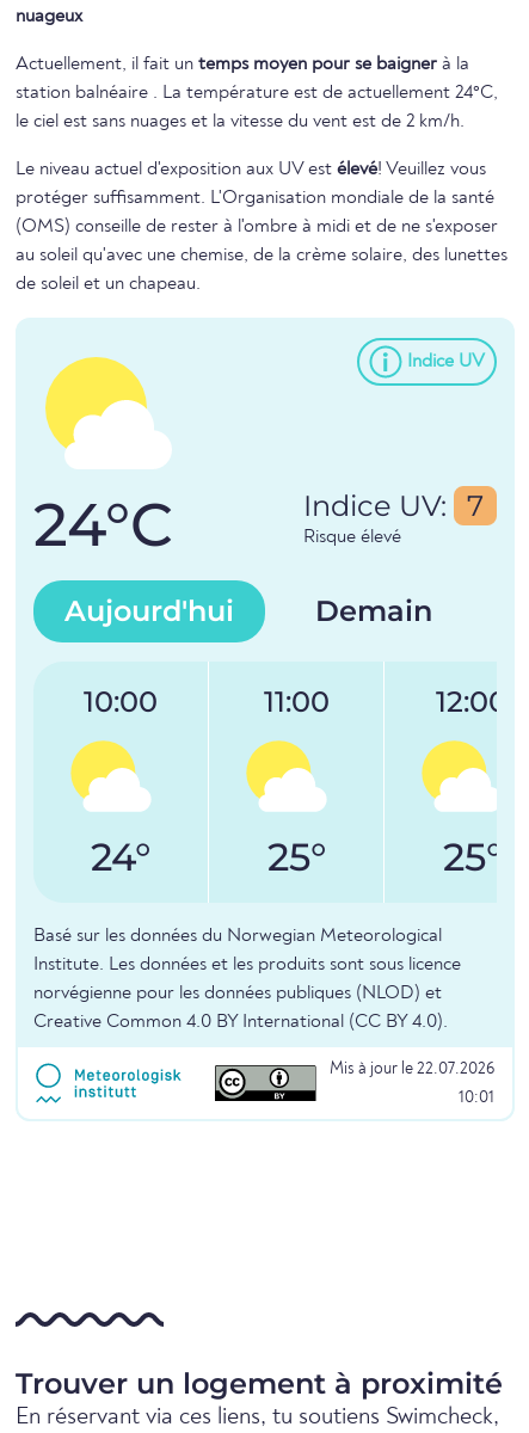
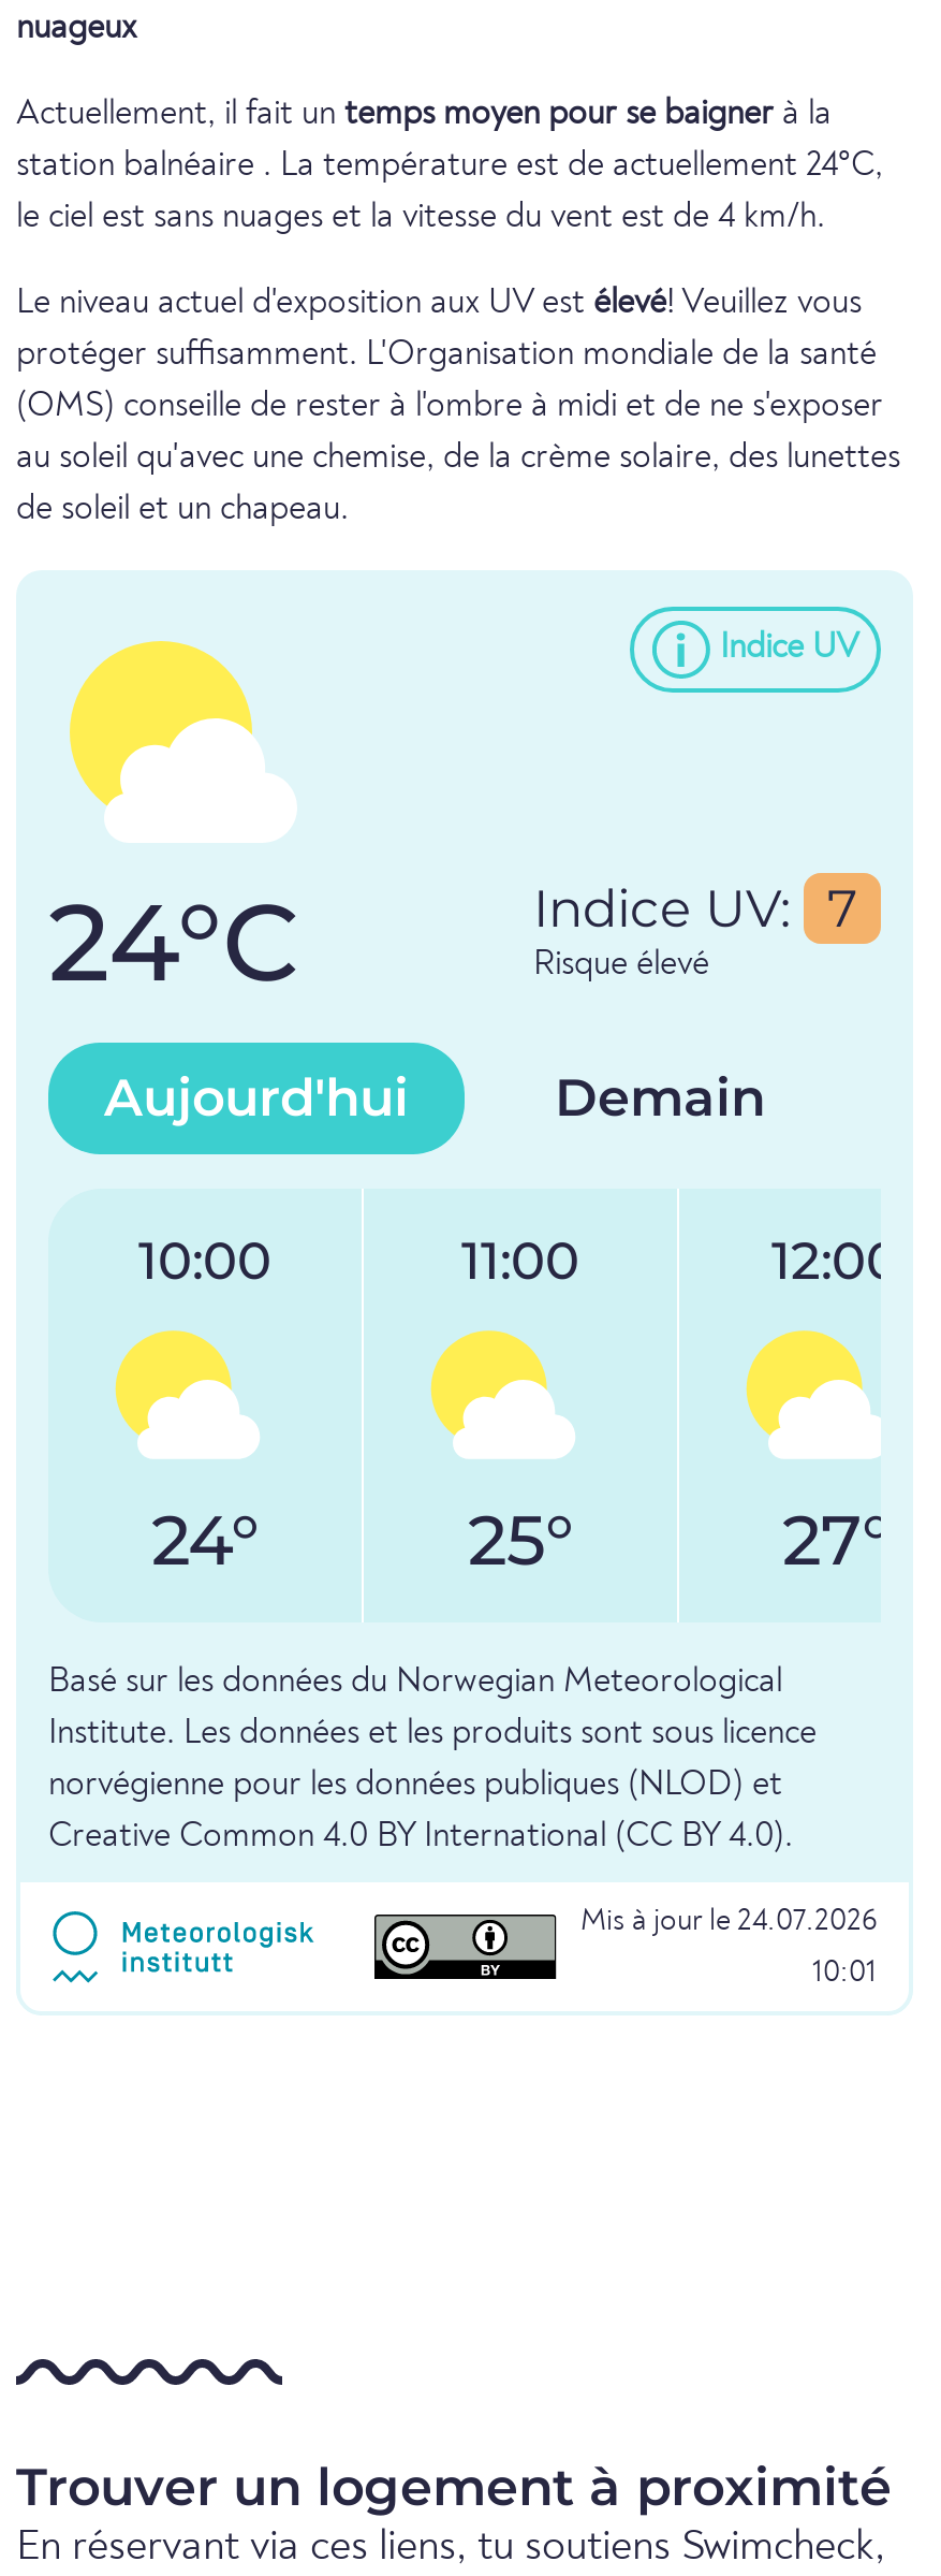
[16,113,465,132] le ciel est sans nuages et la vitesse du vent est de 2 km/h. -> [16,201,825,236] le ciel est sans nuages et la vitesse du vent est de 4 km/h.
[442,834,501,880] 25° -> [782,1499,889,1582] 27°
[330,1061,494,1077] Mis à jour le 22.07.2026 -> [580,1907,877,1937] Mis à jour le 24.07.2026

